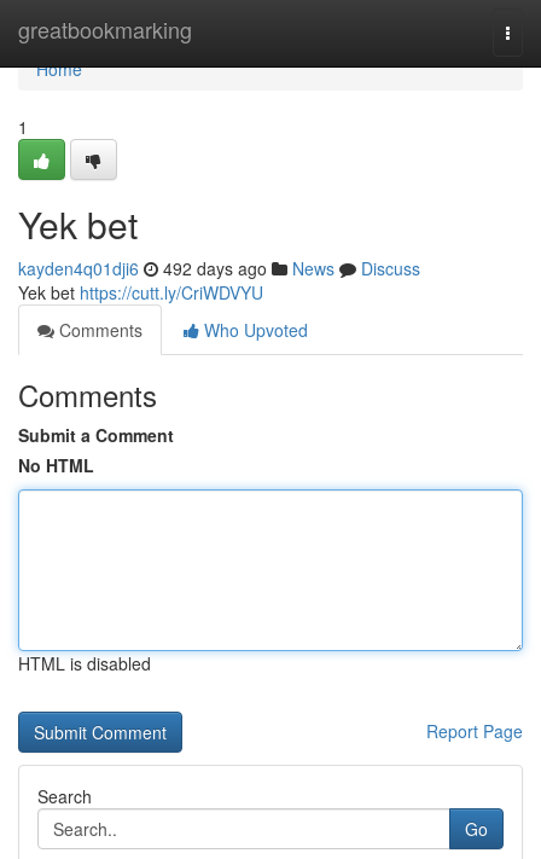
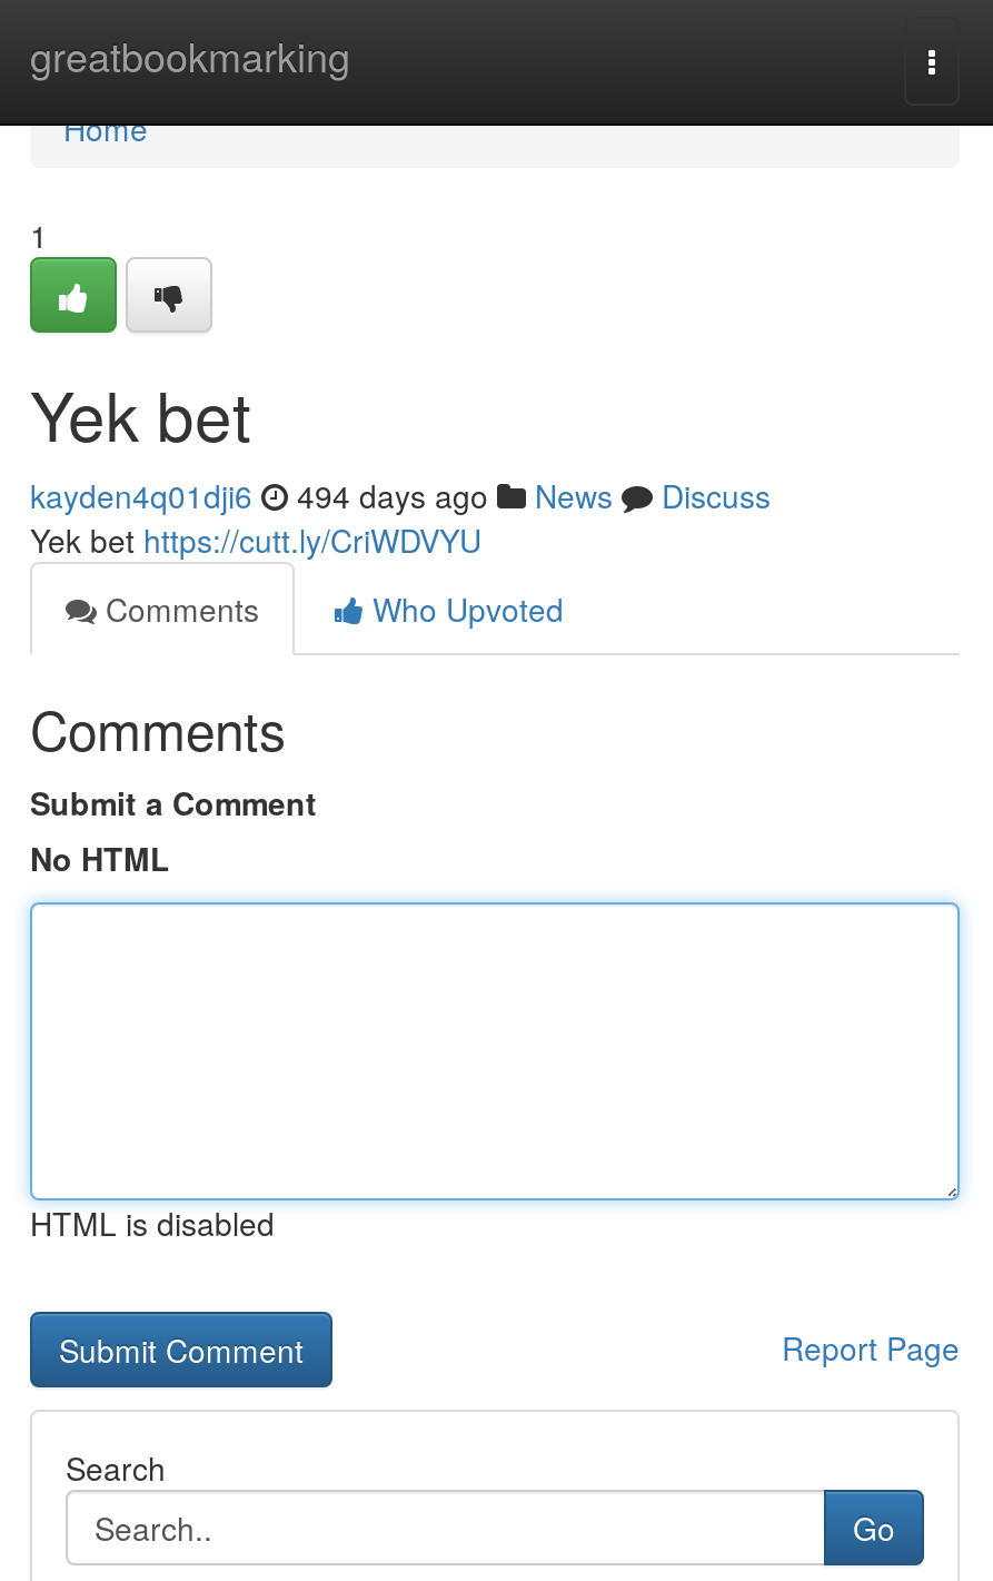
[18,256,420,280] kayden4q01dji6 492 days ago News Discuss -> [30,473,771,517] kayden4q01dji6 494 days ago News Discuss

